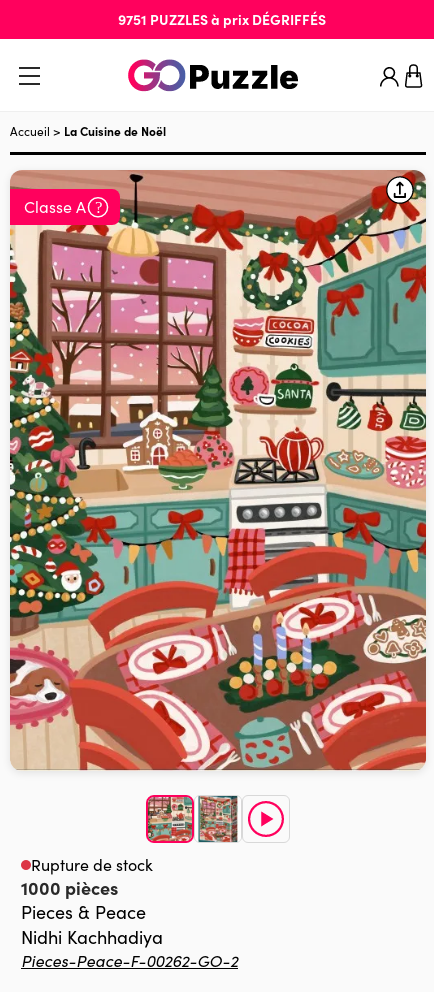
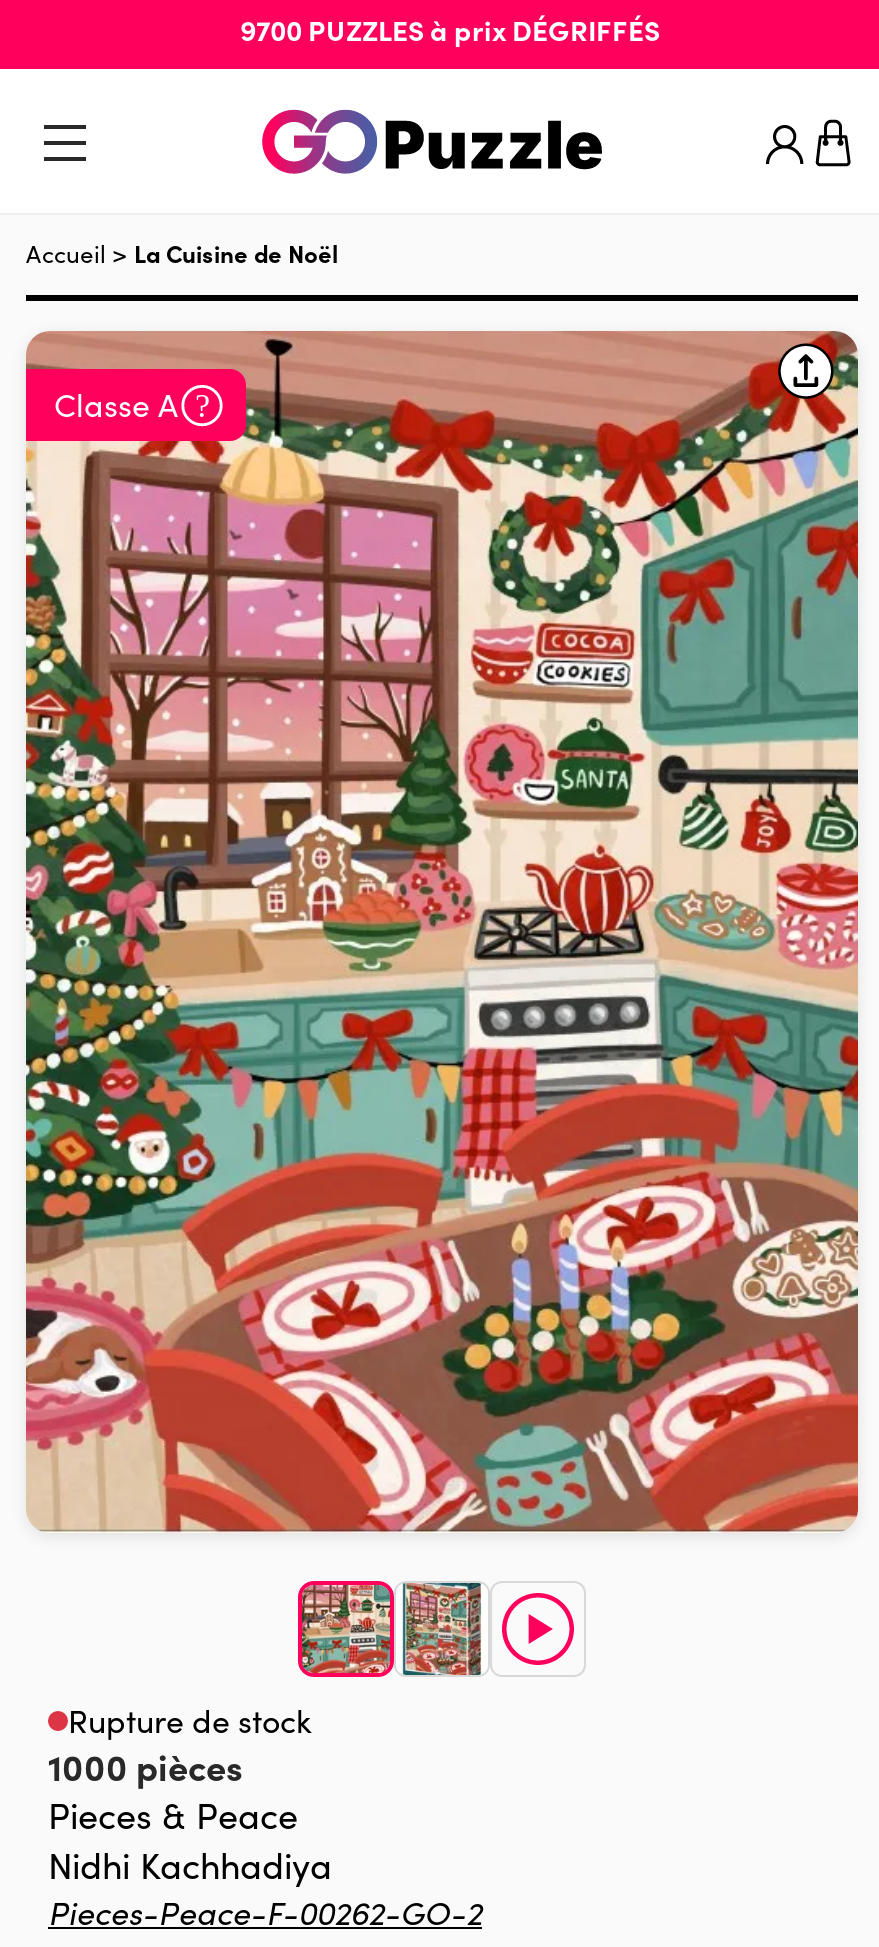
[118,9,326,29] 9751 PUZZLES à prix DÉGRIFFÉS -> [240,9,660,49] 9700 PUZZLES à prix DÉGRIFFÉS

